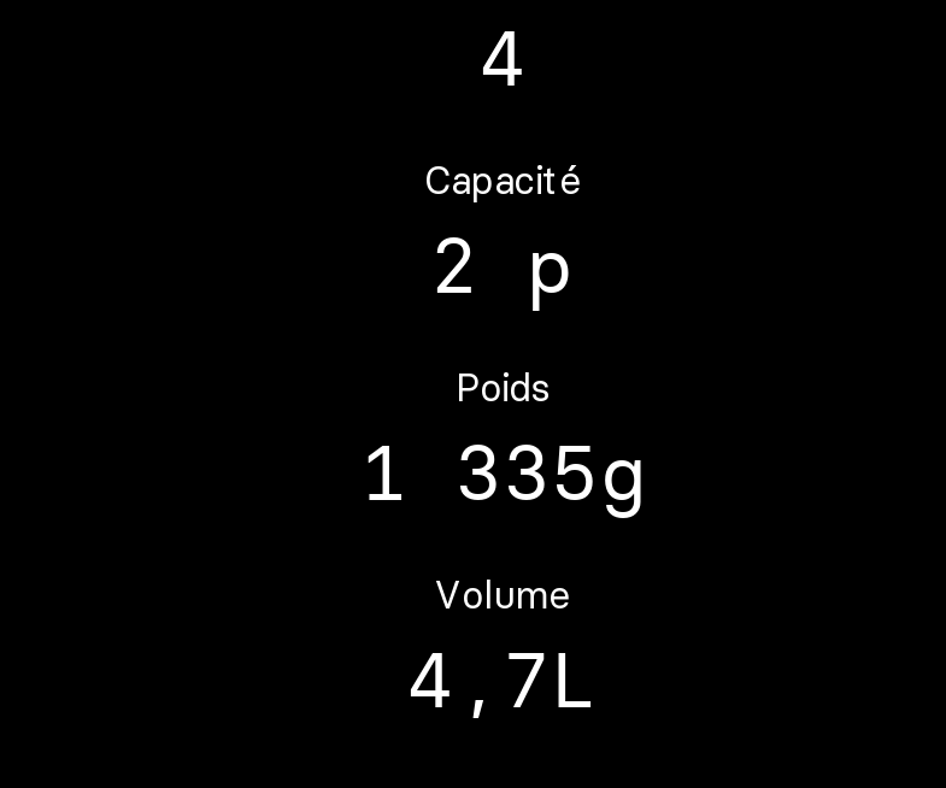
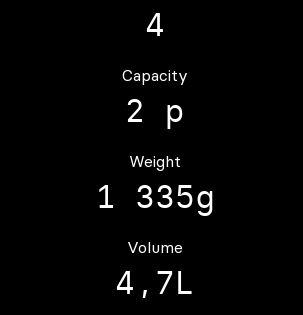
[424,155,581,203] Capacité -> [122,65,188,85] Capacity
[456,362,550,410] Poids -> [129,151,181,171] Weight

